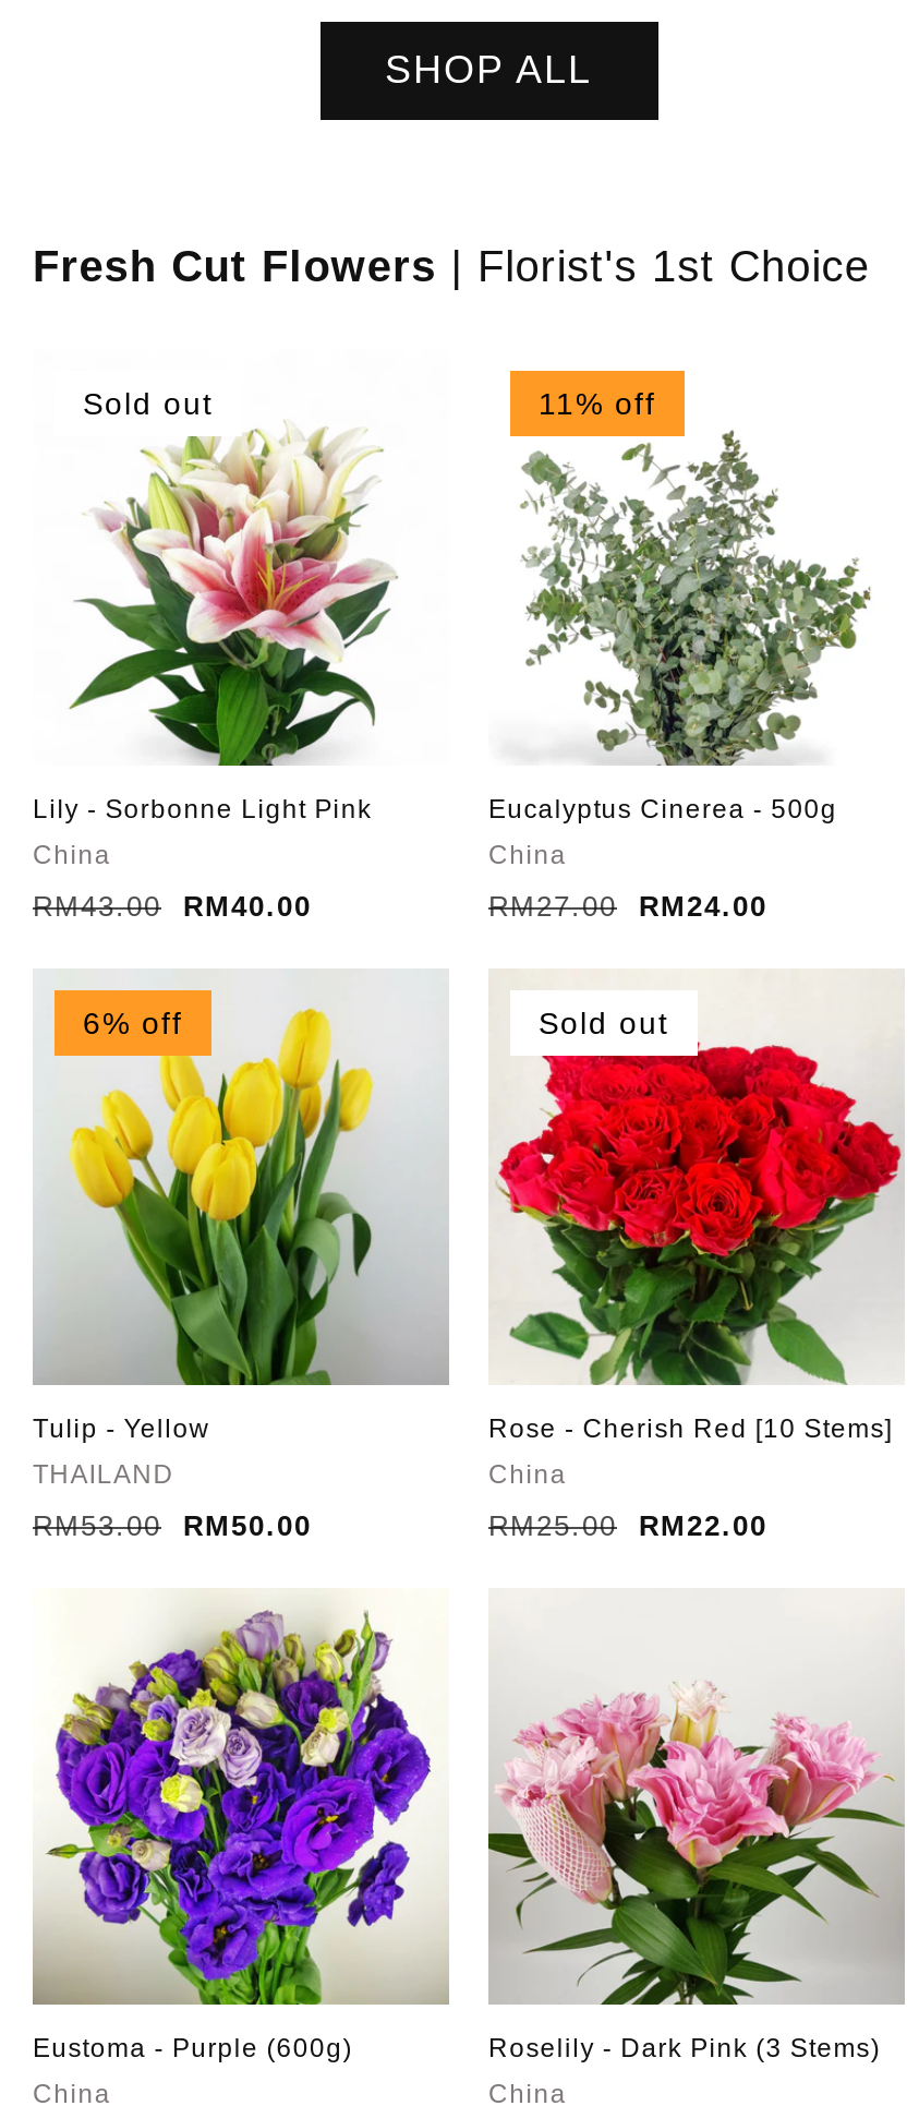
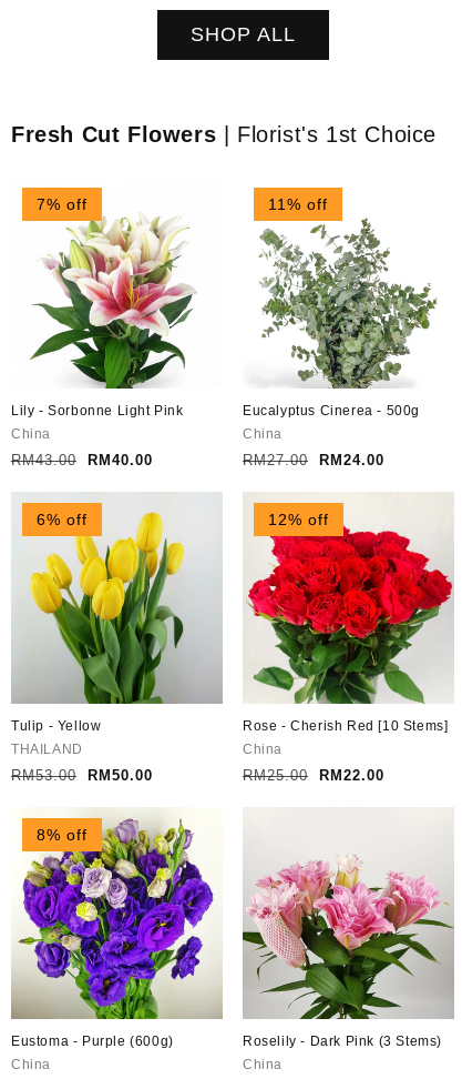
[83,385,214,420] Sold out -> [37,195,88,213] 7% off
[539,1004,669,1039] Sold out -> [268,510,329,528] 12% off
none -> [37,825,88,843] 8% off

